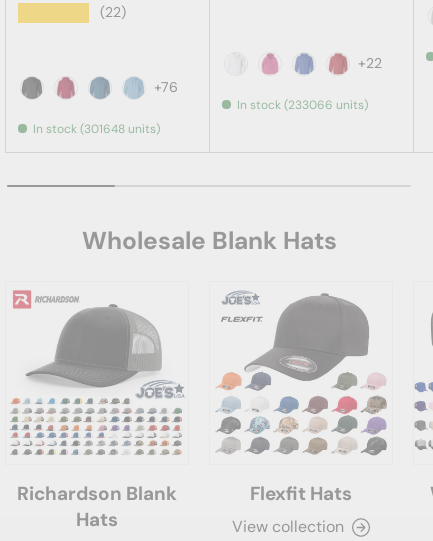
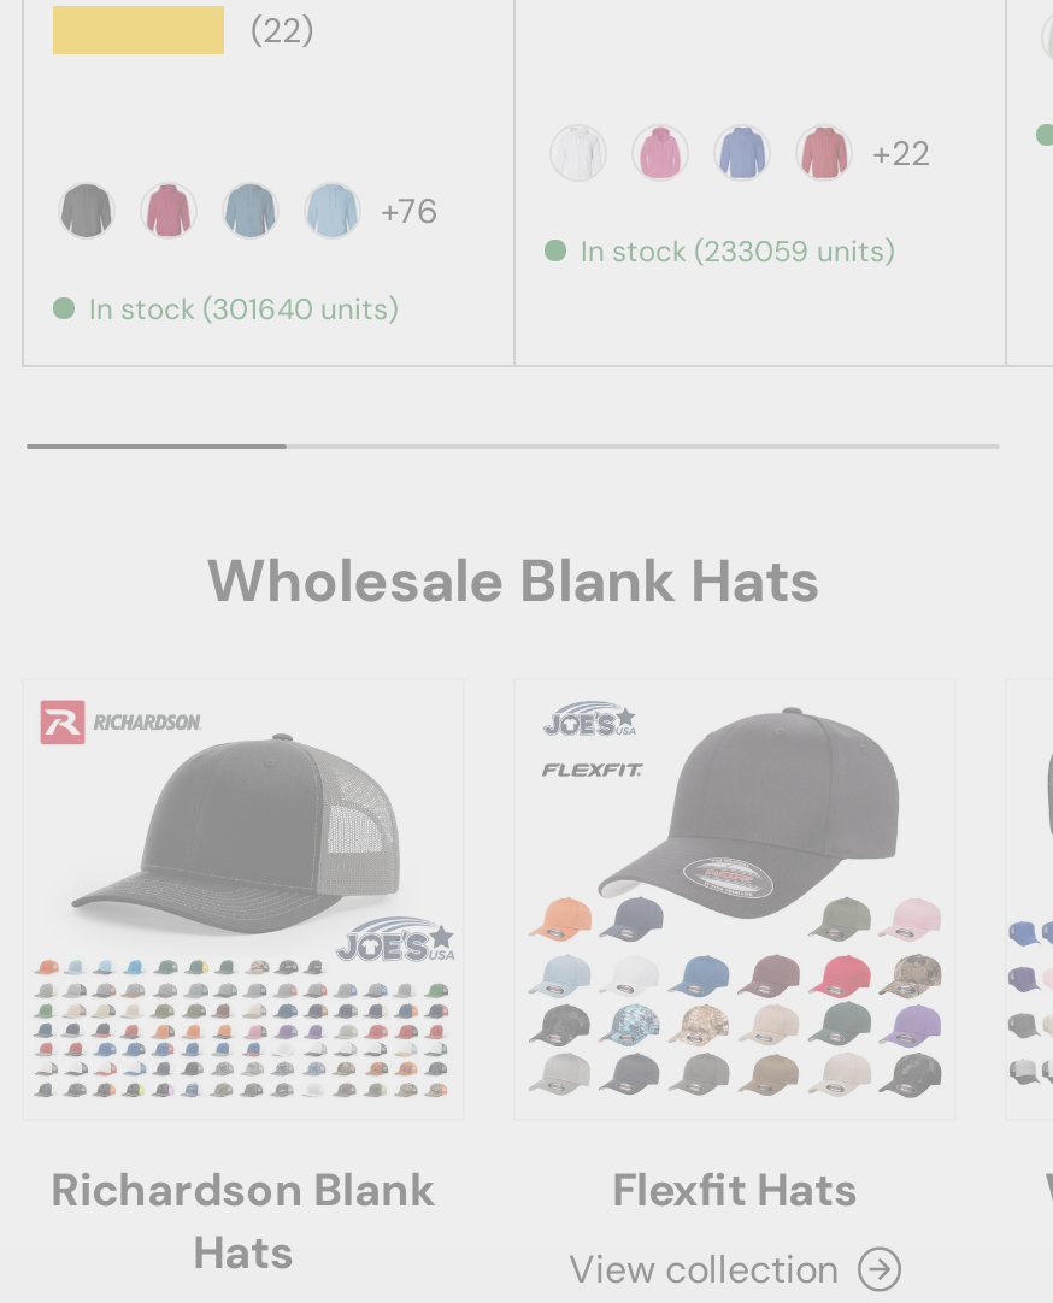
[237,96,368,112] In stock (233066 units) -> [581,232,894,271] In stock (233059 units)
[33,120,160,136] In stock (301648 units) -> [89,290,398,329] In stock (301640 units)

